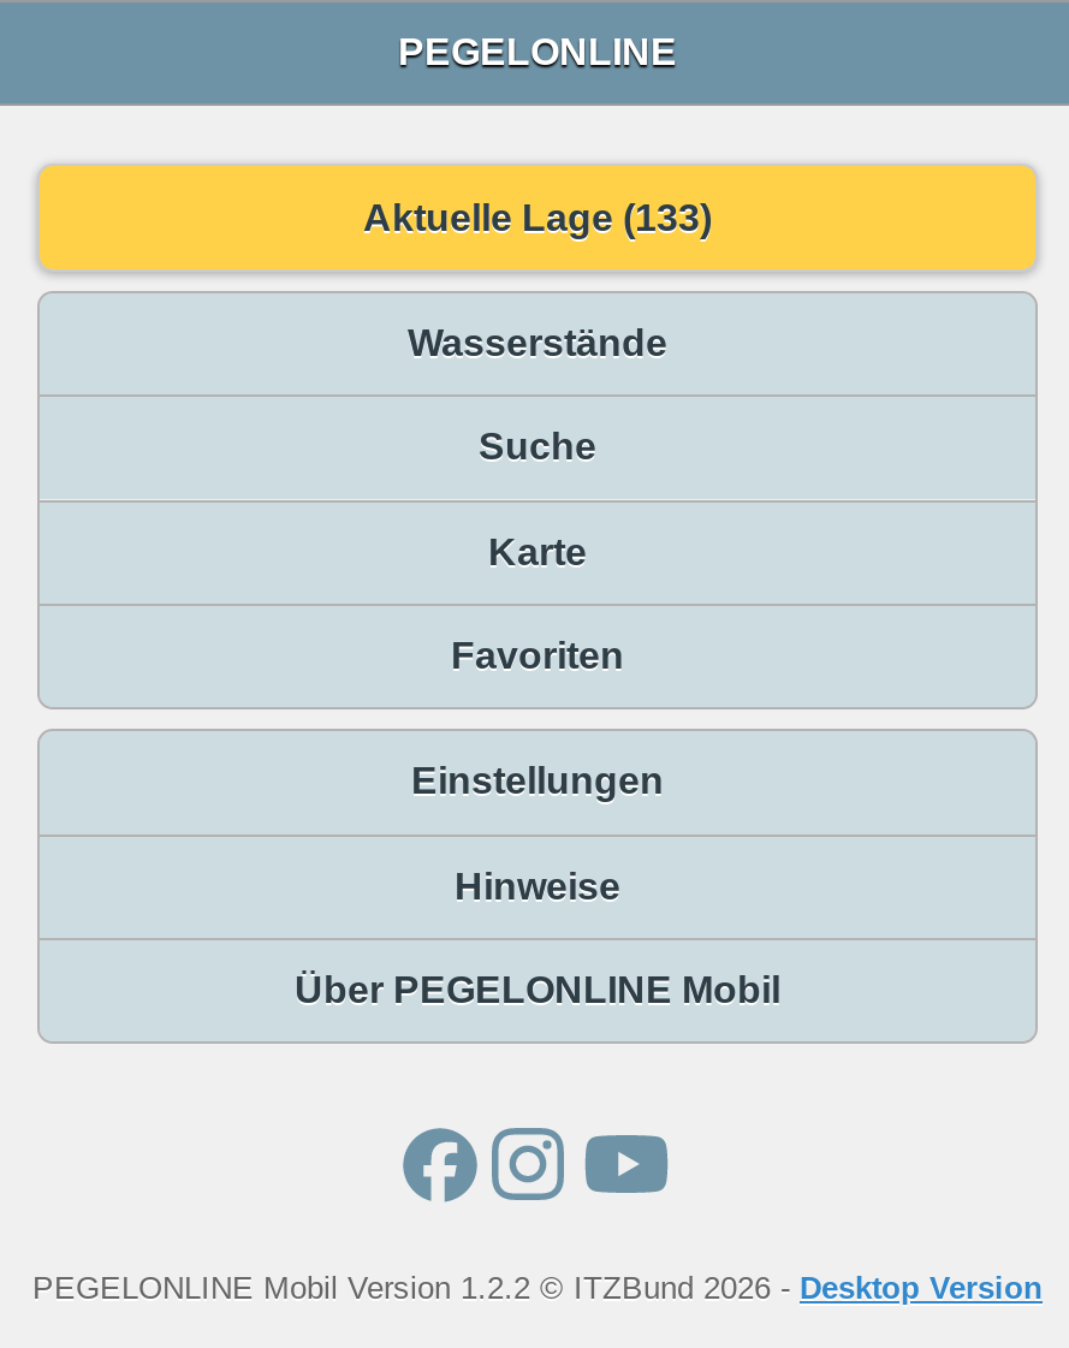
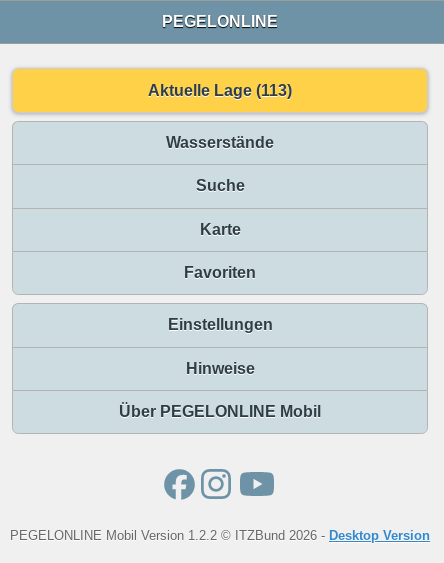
[363,196,712,237] Aktuelle Lage (133) -> [148,82,292,99] Aktuelle Lage (113)

